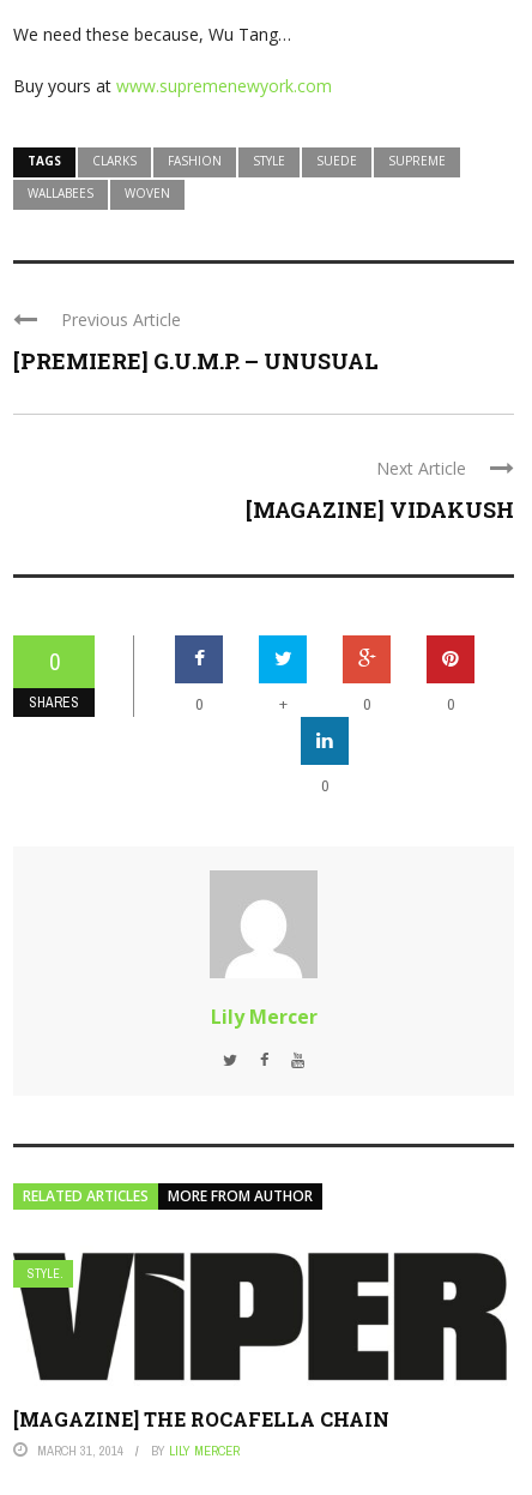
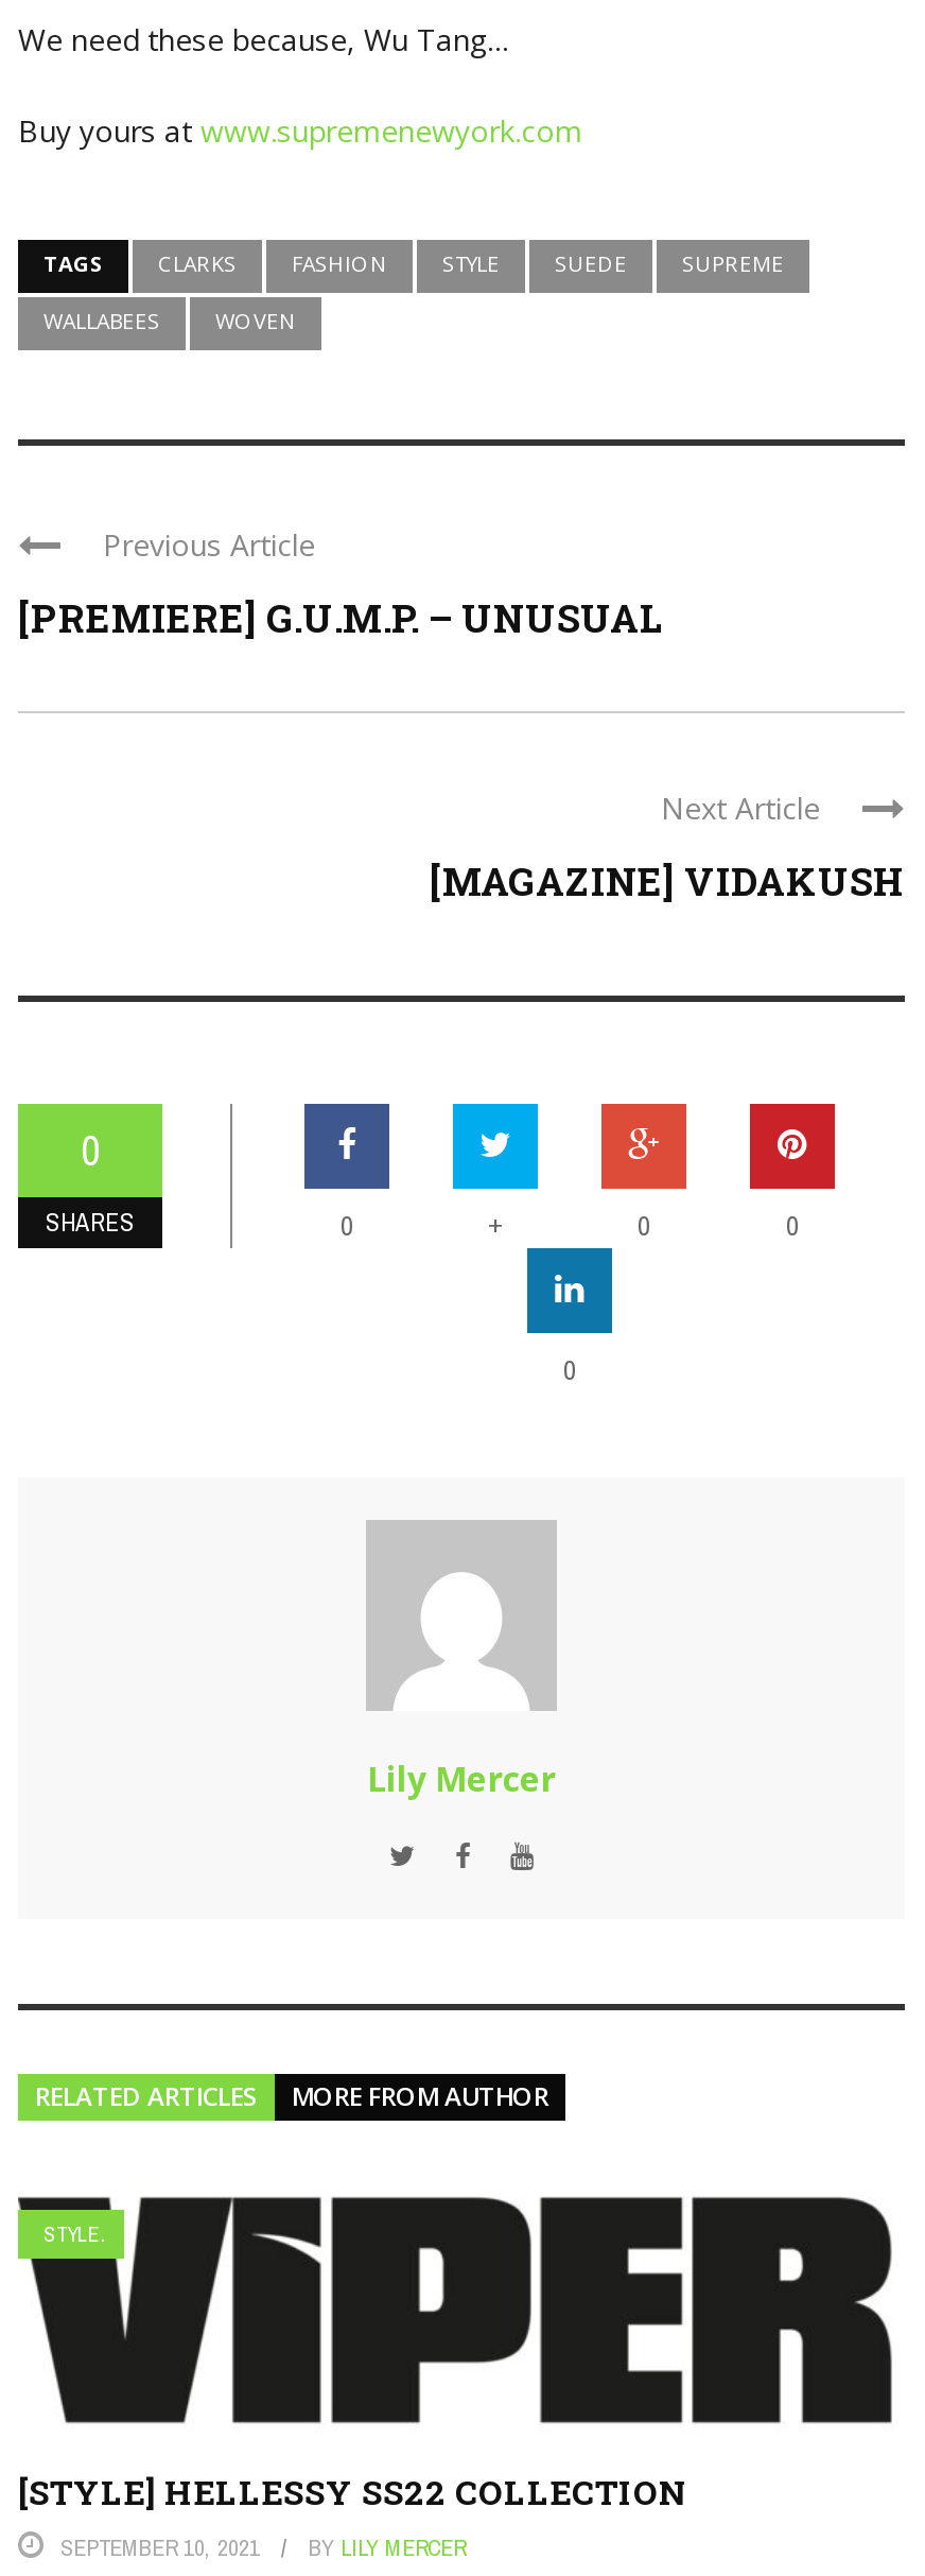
[13,1406,389,1459] [MAGAZINE] THE ROCAFELLA CHAIN | MARCH 31, 2014 -> [18,2469,688,2562] [STYLE] HELLESSY SS22 COLLECTION | SEPTEMBER 10, 2021

